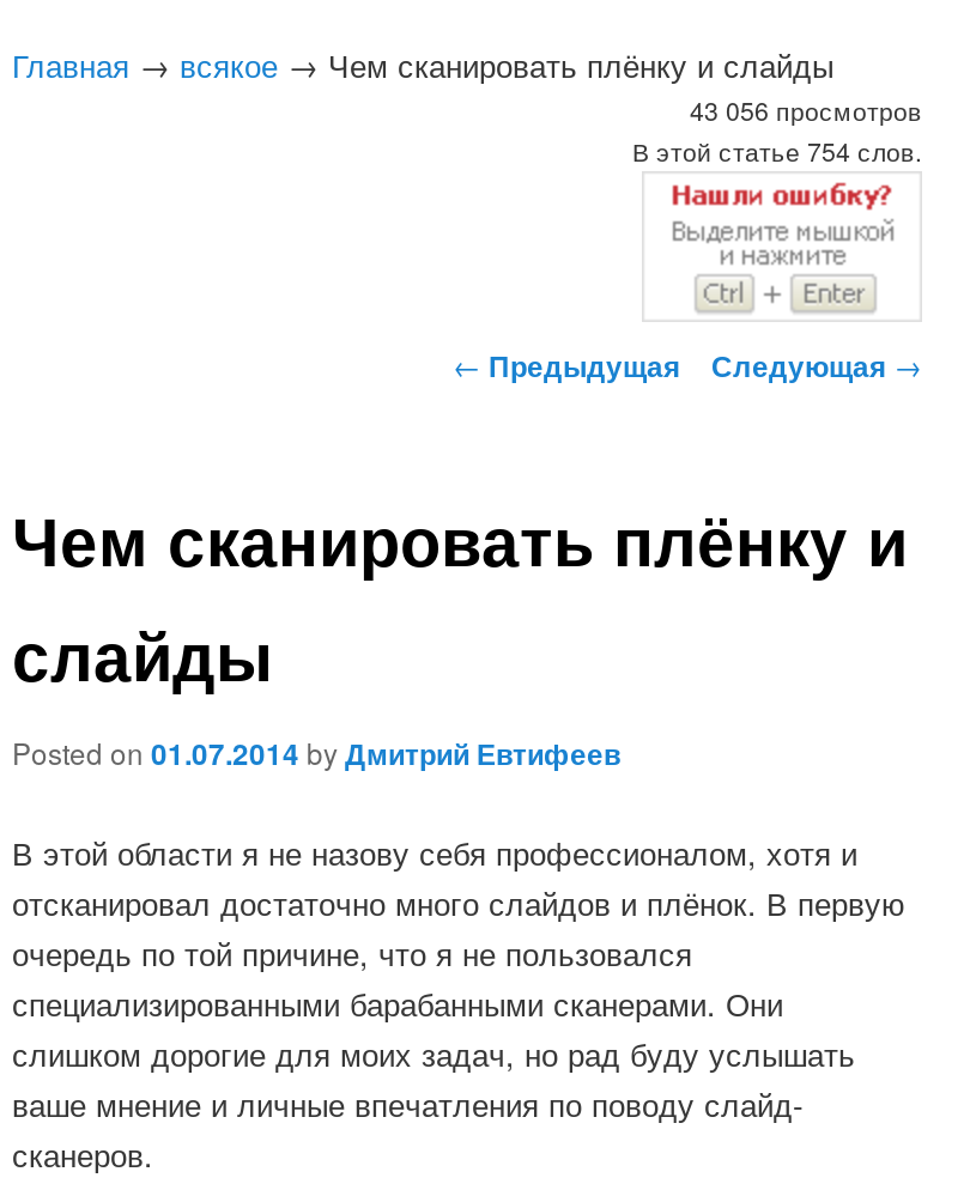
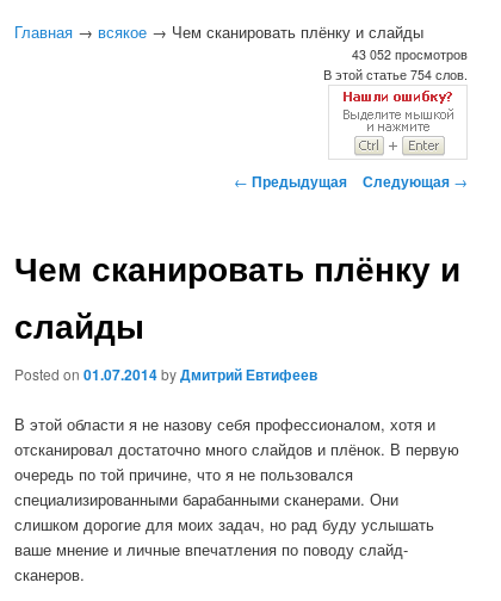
[690,92,922,128] 43 056 просмотров -> [352,45,468,63] 43 052 просмотров

